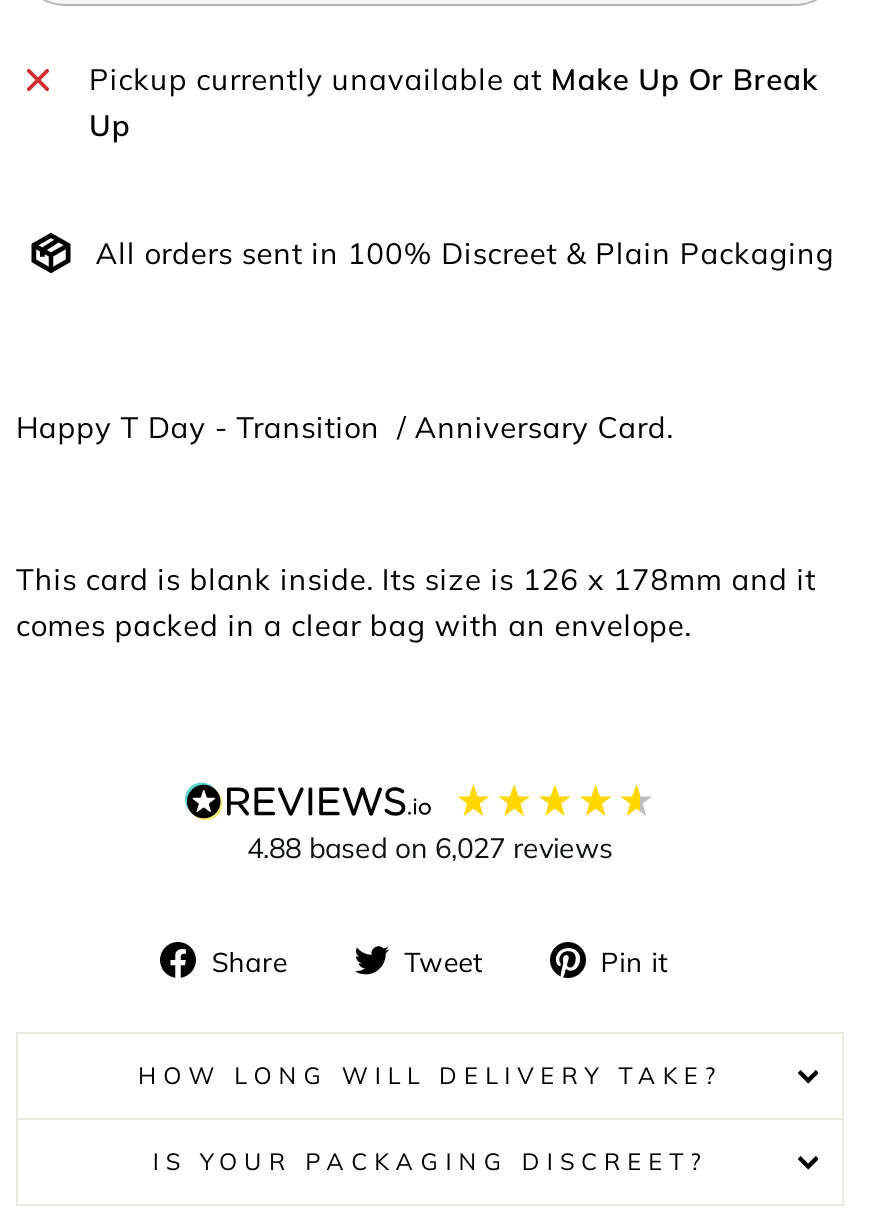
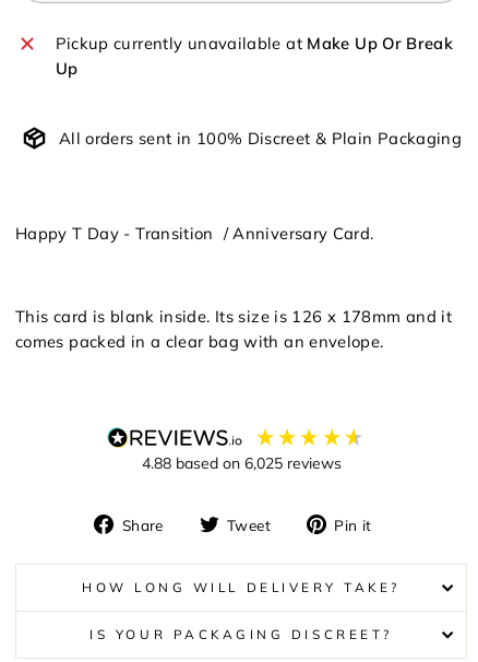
[247,830,613,866] 4.88 based on 6,027 reviews -> [141,453,341,473] 4.88 based on 6,025 reviews

